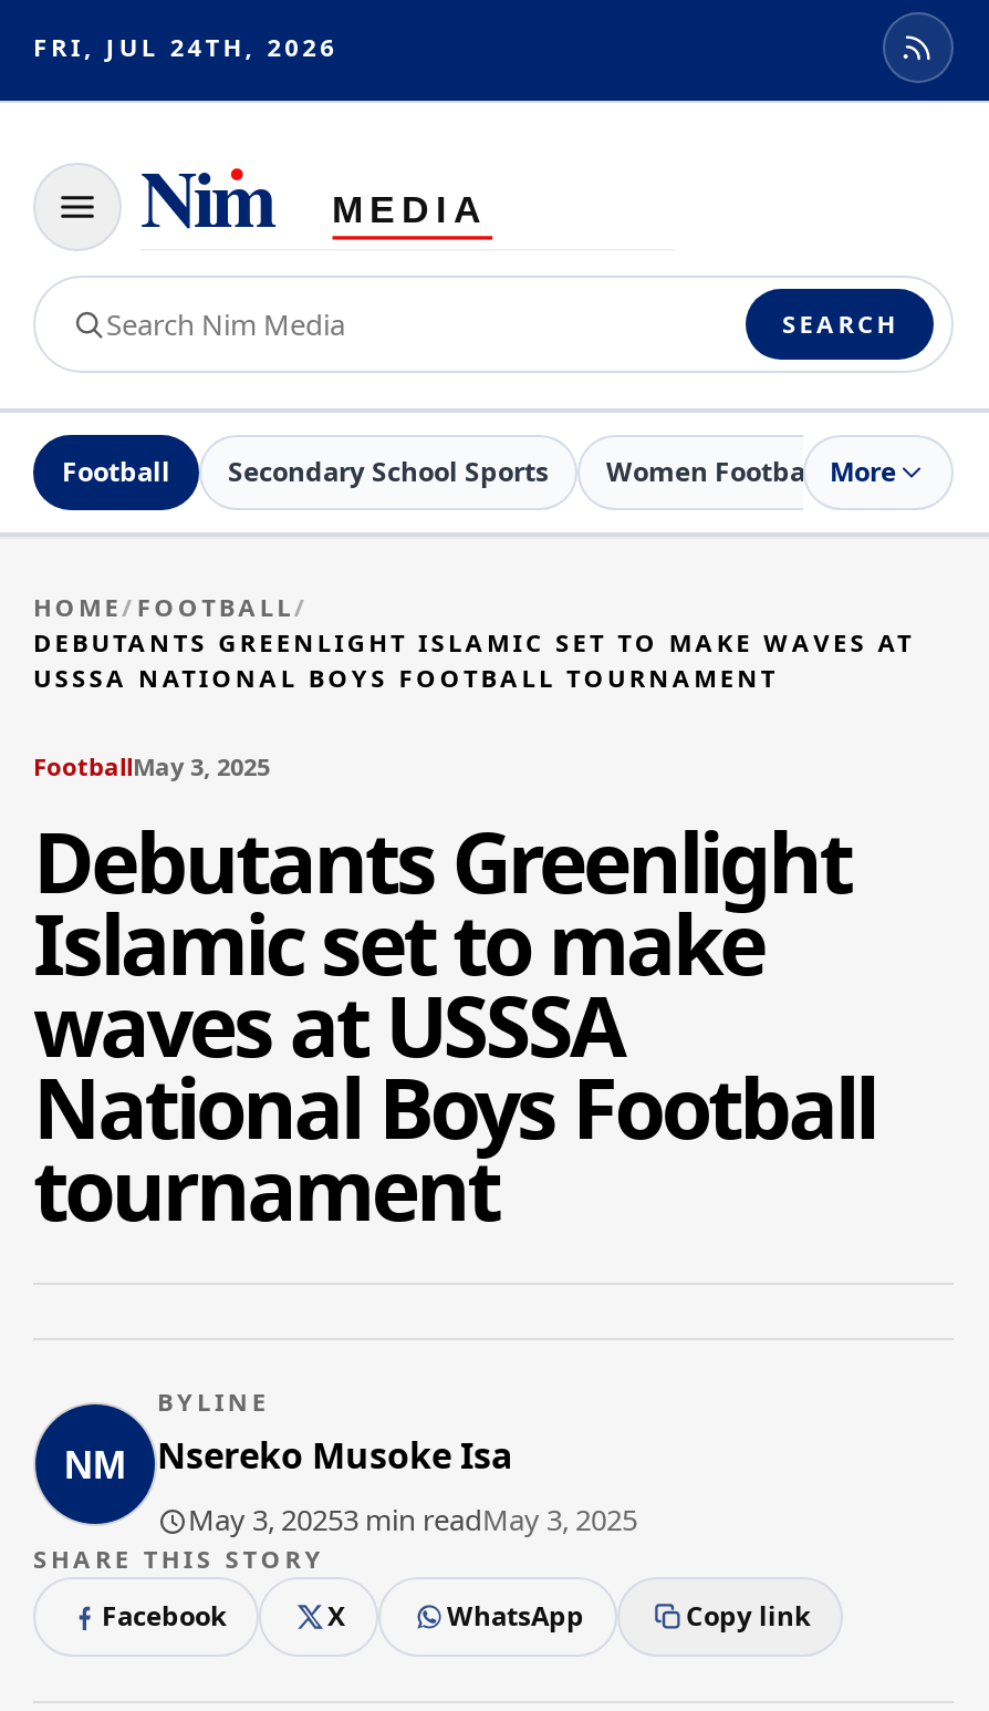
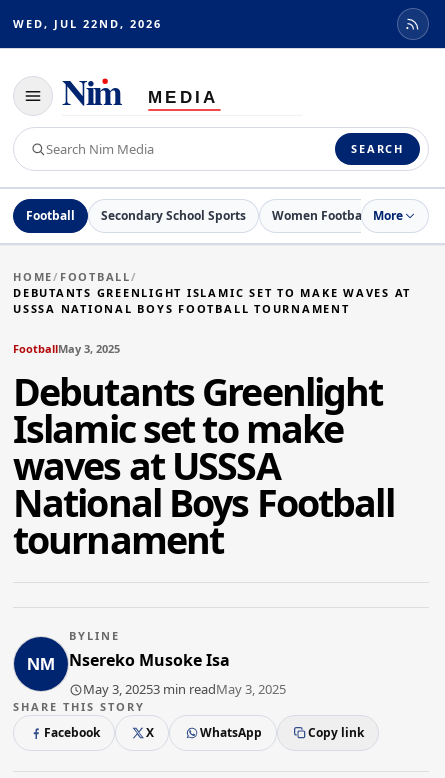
[33,30,338,63] FRI, JUL 24TH, 2026 -> [13,16,162,31] WED, JUL 22ND, 2026

